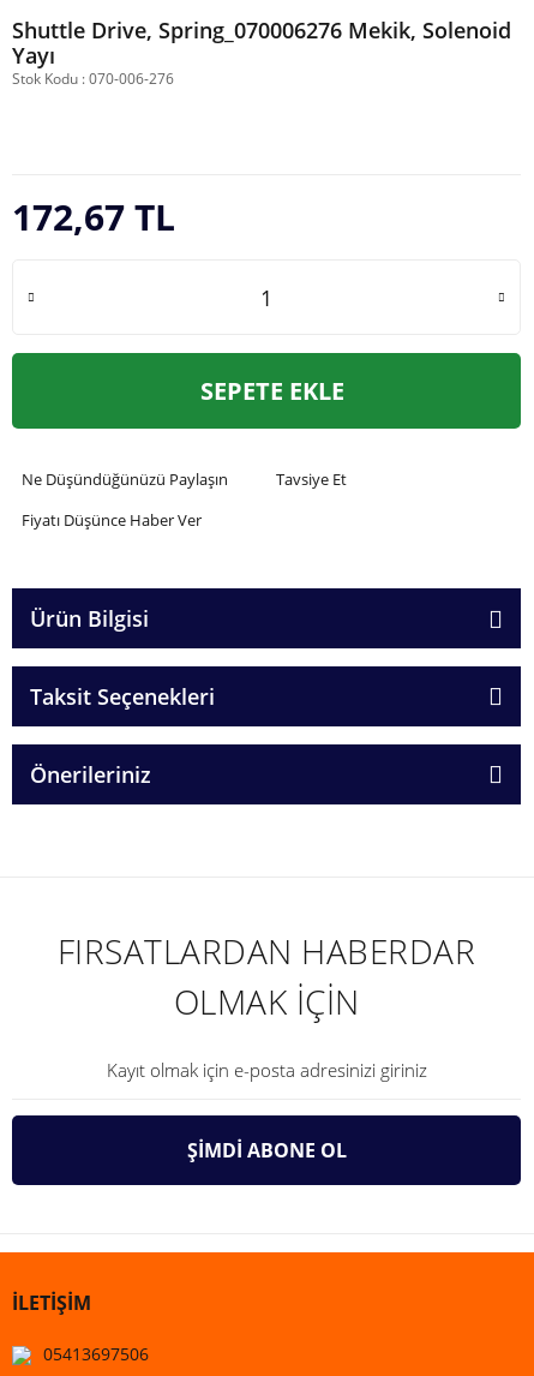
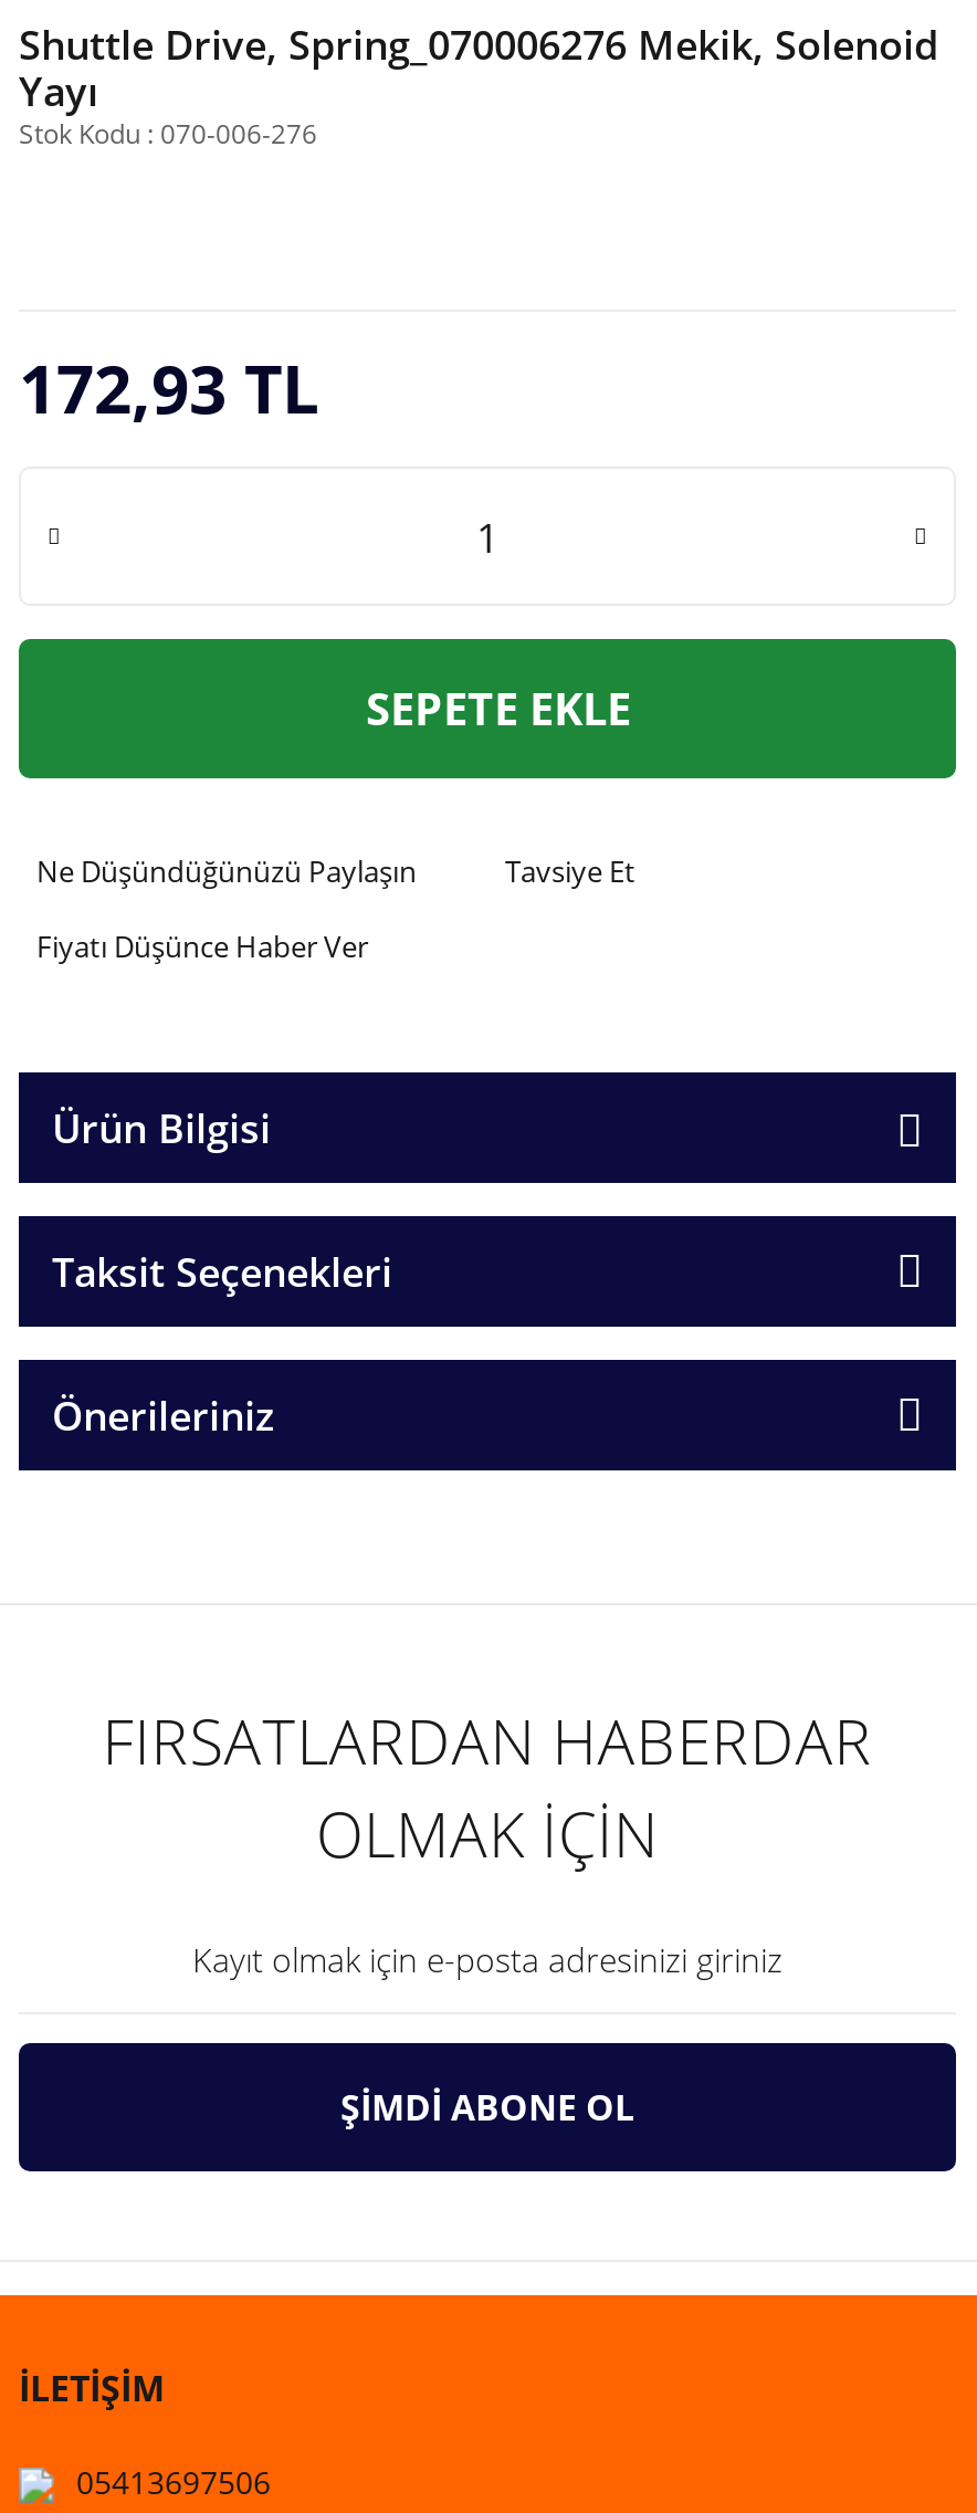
[12,192,175,241] 172,67 TL -> [19,343,319,433] 172,93 TL

